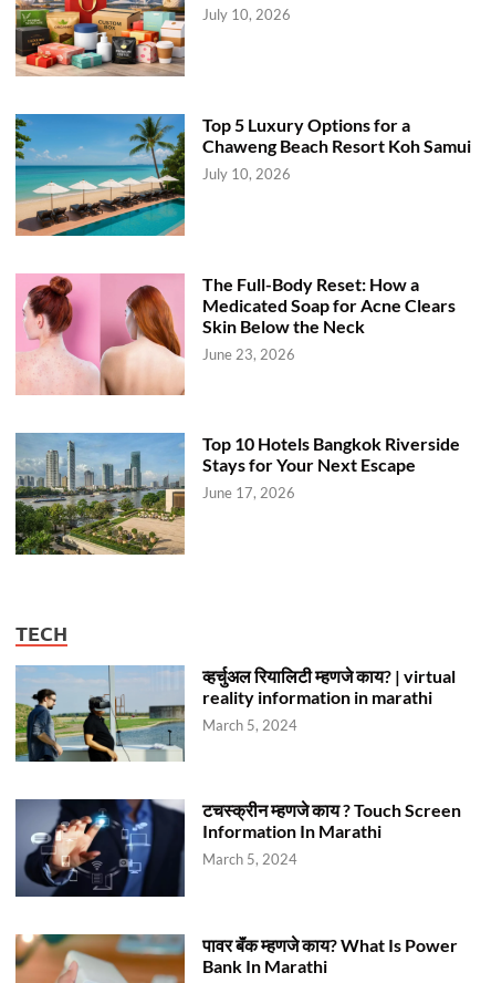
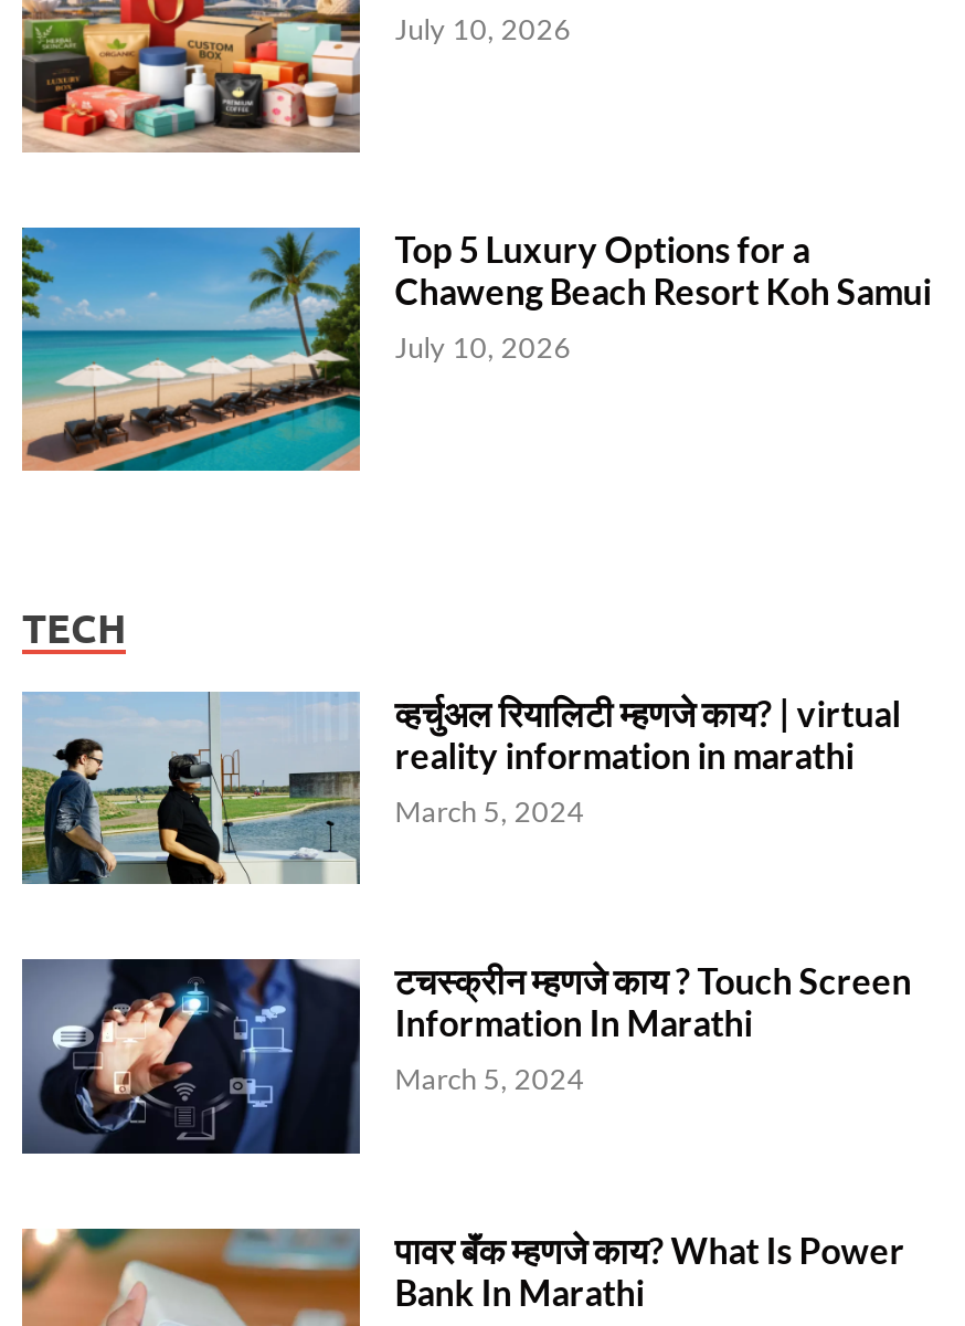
[15,273,455,395] [image] | The Full-Body Reset: How a | Medicated Soap for Acne Clears | Skin Below the Neck | June 23, 2026 -> none
[14,433,460,556] [image] | Top 10 Hotels Bangkok Riverside | Stays for Your Next Escape | June 17, 2026 -> none

